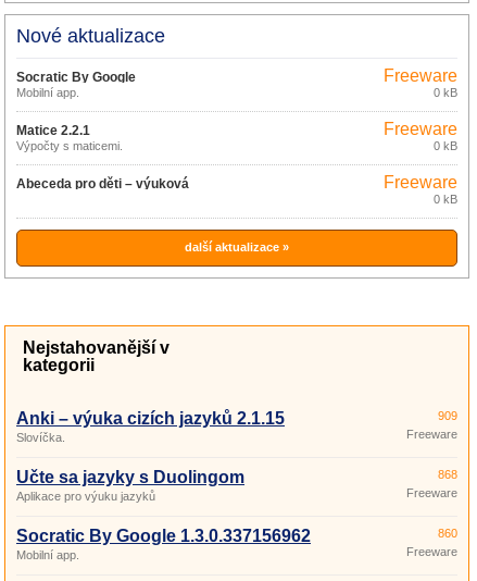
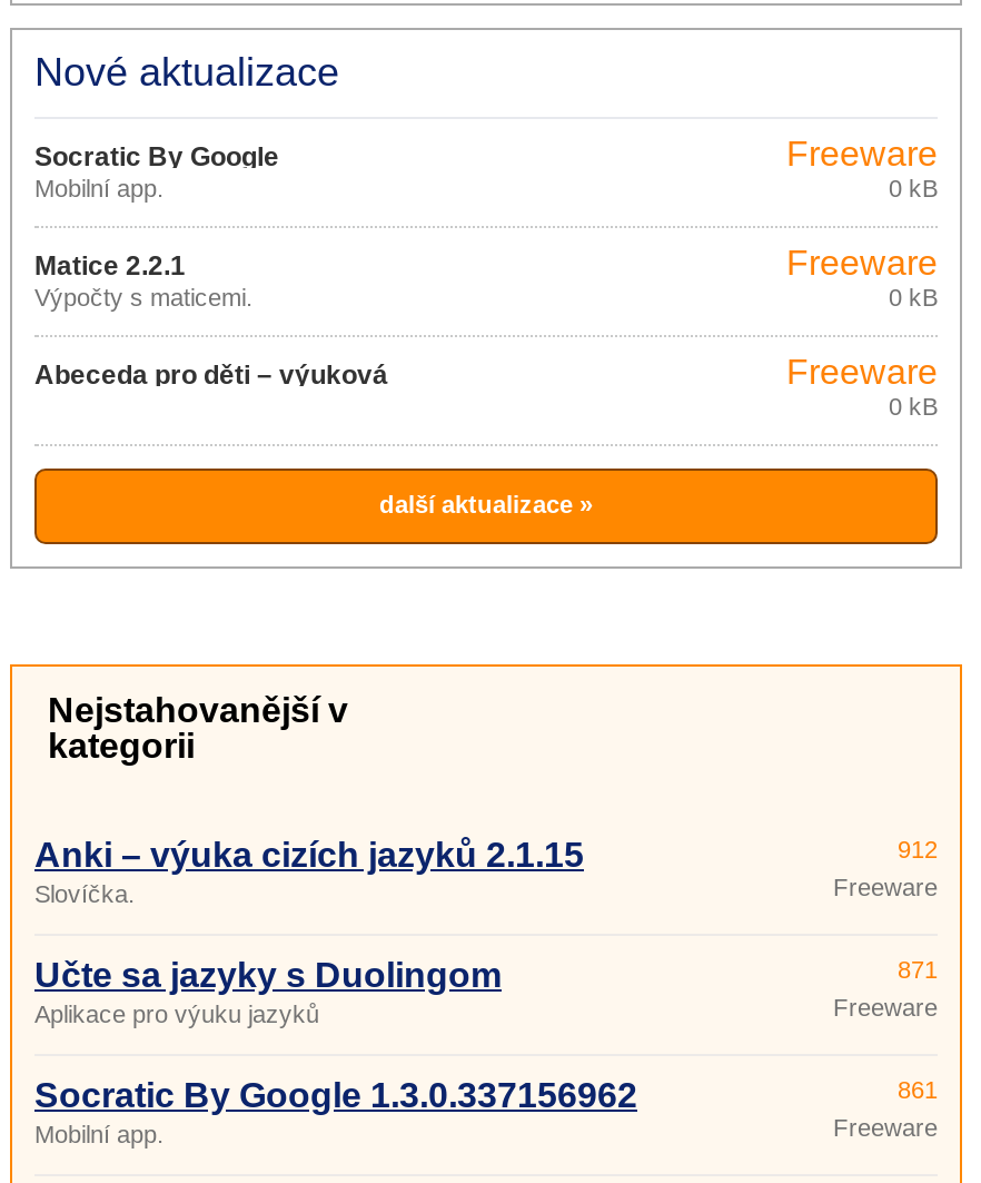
[438,409,457,422] 909 -> [898,836,938,862] 912
[438,468,457,481] 868 -> [898,956,938,983] 871
[438,527,457,540] 860 -> [898,1076,938,1103] 861

